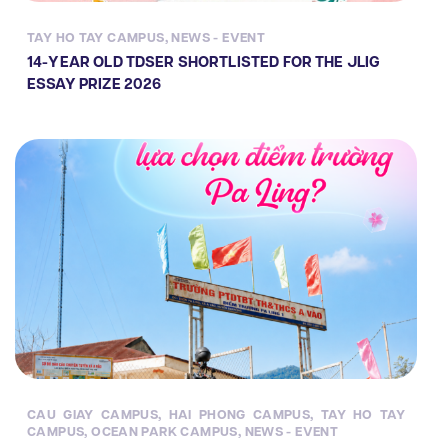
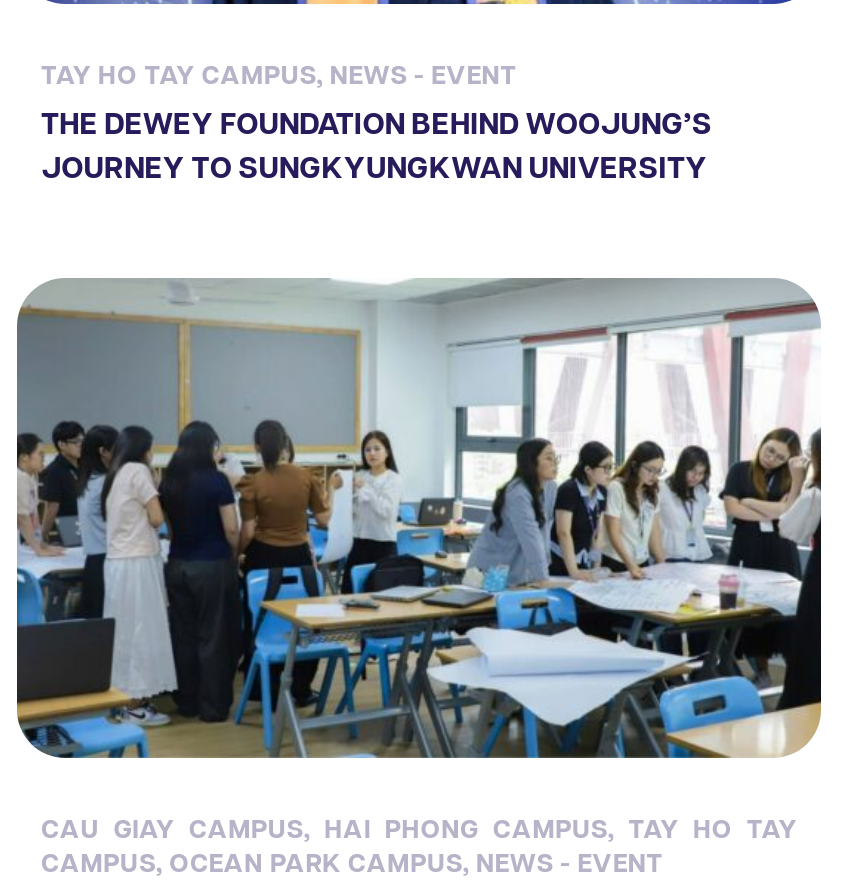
[27,51,380,95] 14-YEAR OLD TDSER SHORTLISTED FOR THE JLIG | ESSAY PRIZE 2026 -> [41,102,712,190] THE DEWEY FOUNDATION BEHIND WOOJUNG’S | JOURNEY TO SUNGKYUNGKWAN UNIVERSITY
[14,138,418,380] [image] -> [15,276,823,760] [image]

